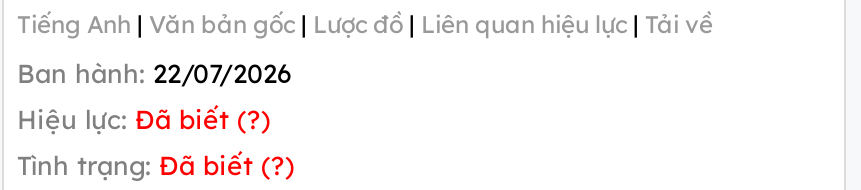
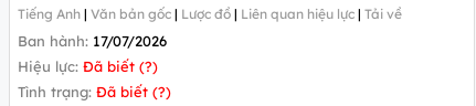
[17,57,291,89] Ban hành: 22/07/2026 -> [17,32,166,49] Ban hành: 17/07/2026

